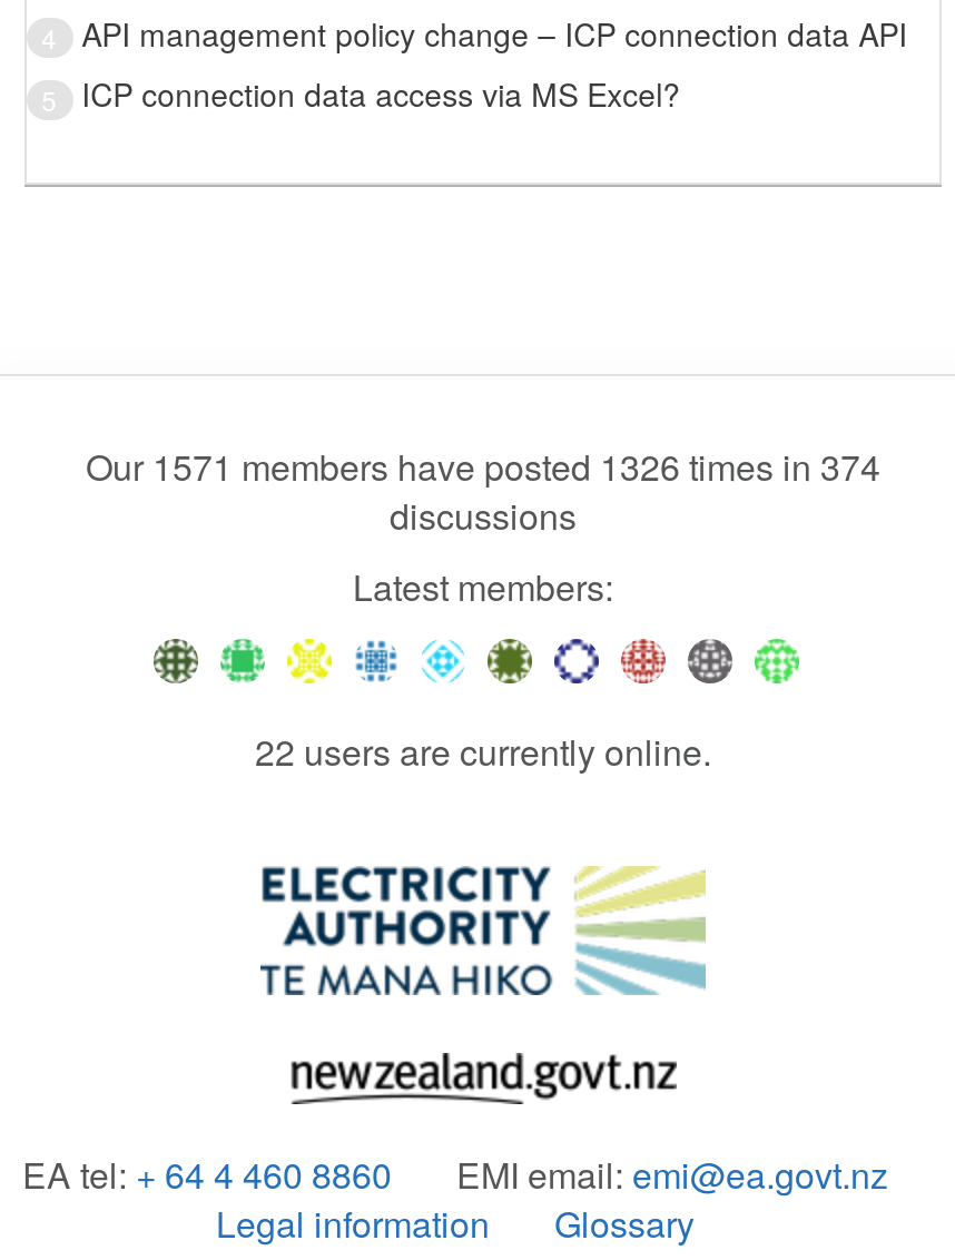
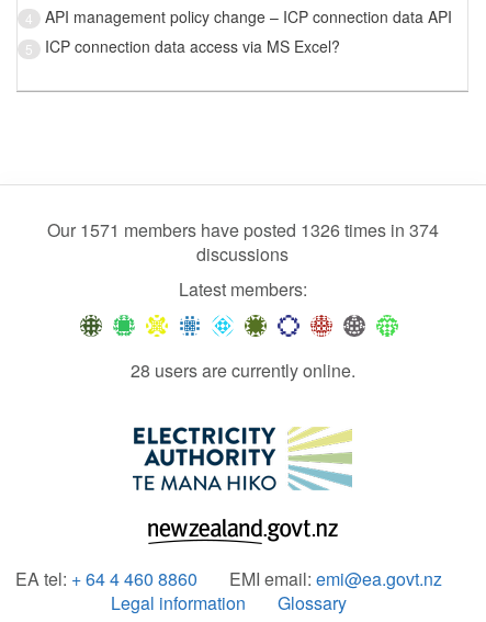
[255,726,711,777] 22 users are currently online. -> [130,358,355,383] 28 users are currently online.

